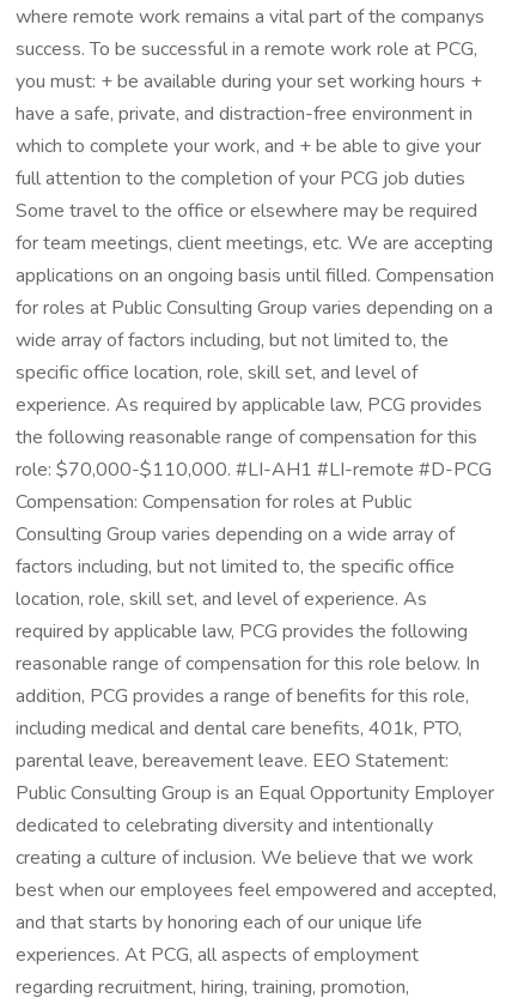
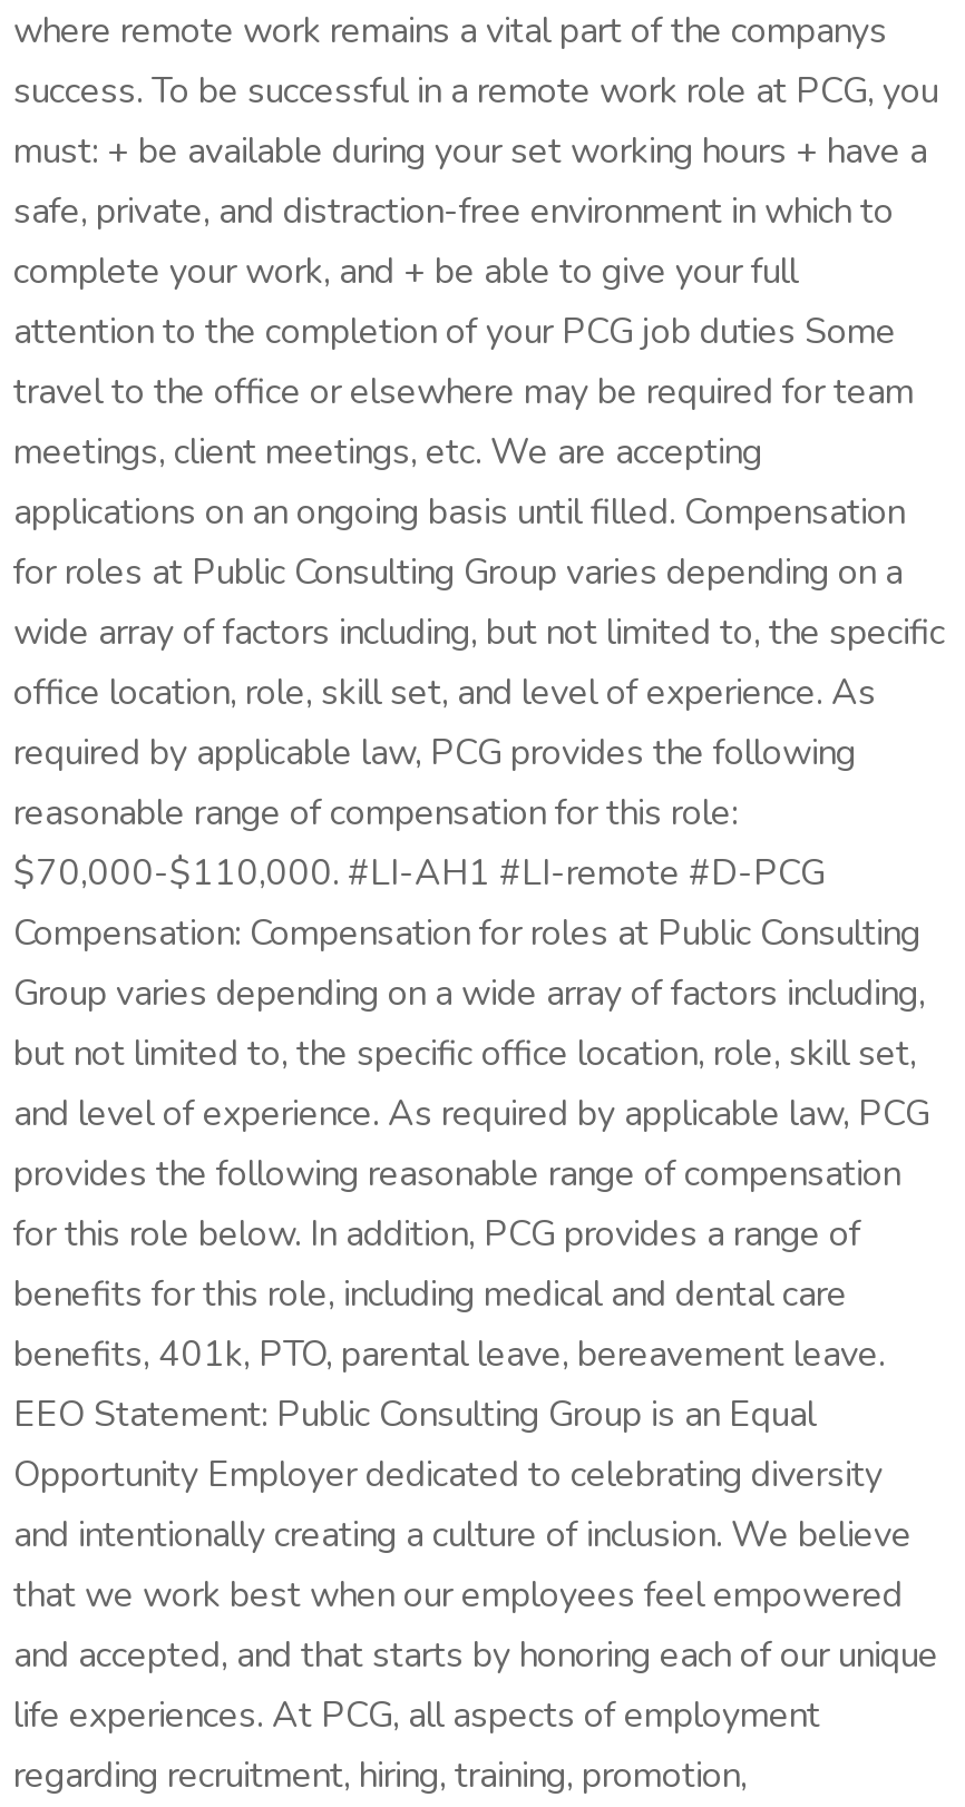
[16,327,492,612] wide array of factors including, but not limited to, the | specific office location, role, skill set, and level of | experience. As required by applicable law, PCG provides | the following reasonable range of compensation for this | role: $70,000-$110,000. #LI-AH1 #LI-remote #D-PCG | Compensation: Compensation for roles at Public | Consulting Group varies depending on a wide array of | factors including, but not limited to, the specific office | location, role, skill set, and level of experience. As -> [13,608,945,717] wide array of factors including, but not limited to, the specific | office location, role, skill set, and level of experience. As
moved [16,618,468,645] -> [13,729,856,778]: required by applicable law, PCG provides the following
[16,651,496,968] reasonable range of compensation for this role below. In | addition, PCG provides a range of benefits for this role, | including medical and dental care benefits, 401k, PTO, | parental leave, bereavement leave. EEO Statement: | Public Consulting Group is an Equal Opportunity Employer | dedicated to celebrating diversity and intentionally | creating a culture of inclusion. We believe that we work | best when our employees feel empowered and accepted, | and that starts by honoring each of our unique life | experiences. At PCG, all aspects of employment -> [13,789,938,1740] reasonable range of compensation for this role: | $70,000-$110,000. #LI-AH1 #LI-remote #D-PCG | Compensation: Compensation for roles at Public Consulting | Group varies depending on a wide array of factors including, | but not limited to, the specific office location, role, skill set, | and level of experience. As required by applicable law, PCG | provides the following reasonable range of compensation | for this role below. In addition, PCG provides a range of | benefits for this role, including medical and dental care | benefits, 401k, PTO, parental leave, bereavement leave. | EEO Statement: Public Consulting Group is an Equal | Opportunity Employer dedicated to celebrating diversity | and intentionally creating a culture of inclusion. We believe | that we work best when our employees feel empowered | and accepted, and that starts by honoring each of our unique | life experiences. At PCG, all aspects of employment

